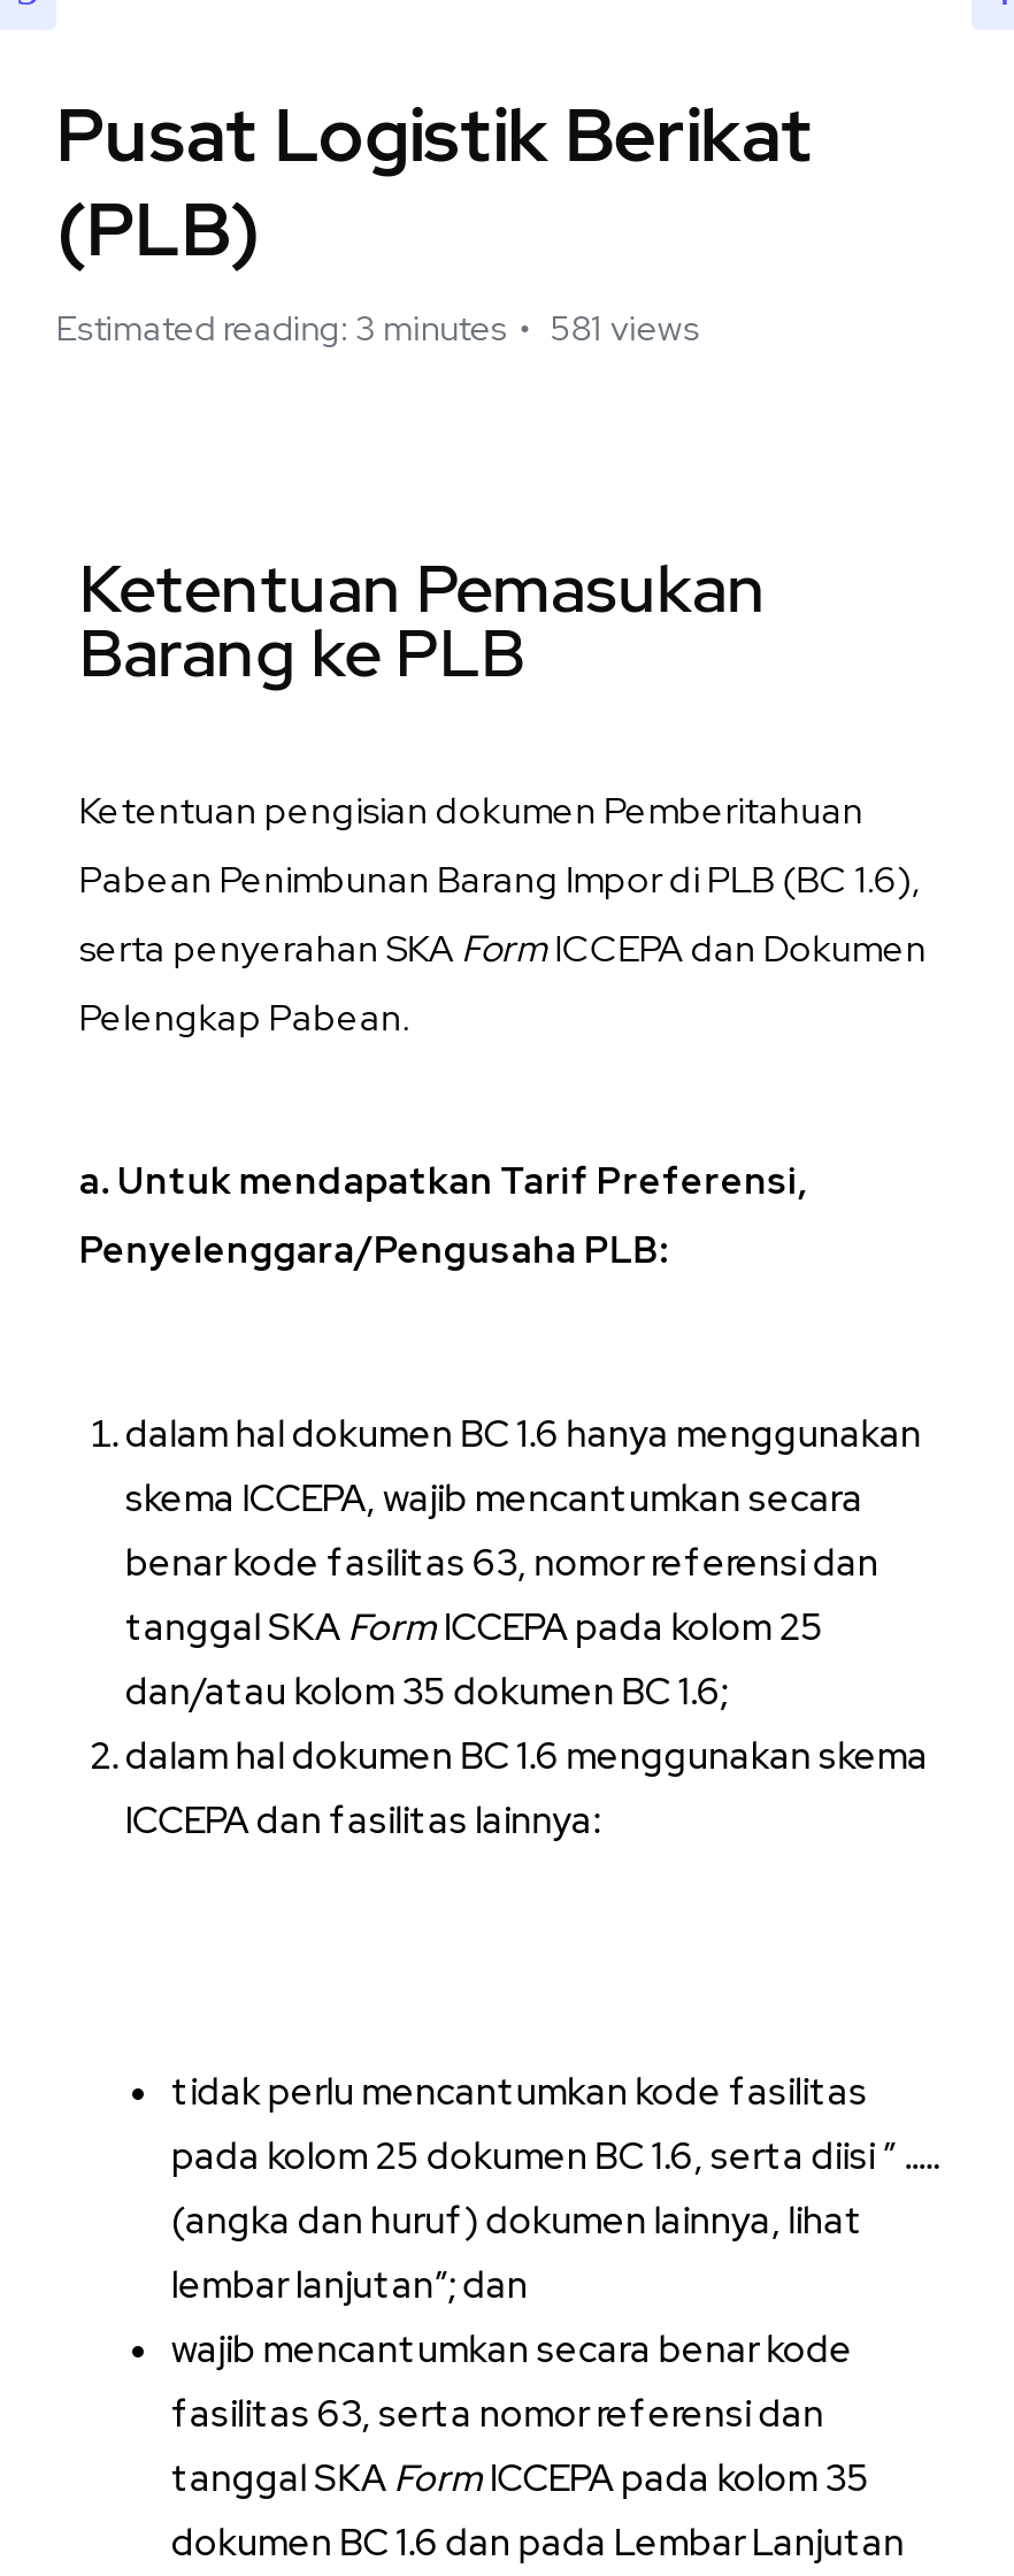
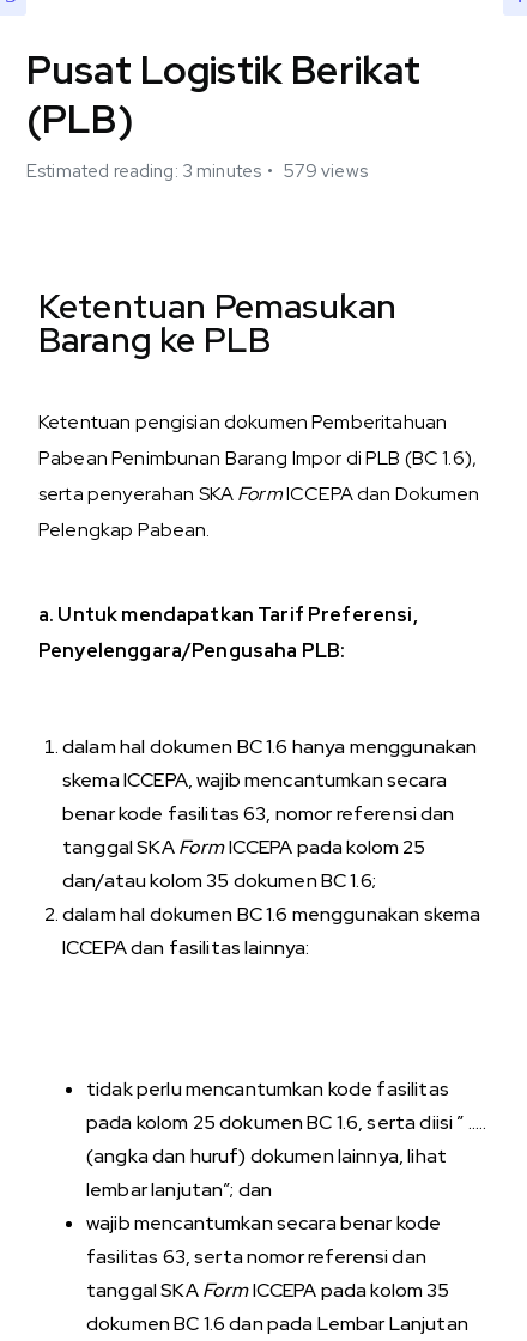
[56,306,700,352] Estimated reading: 3 minutes 581 views -> [26,159,368,183] Estimated reading: 3 minutes 579 views

